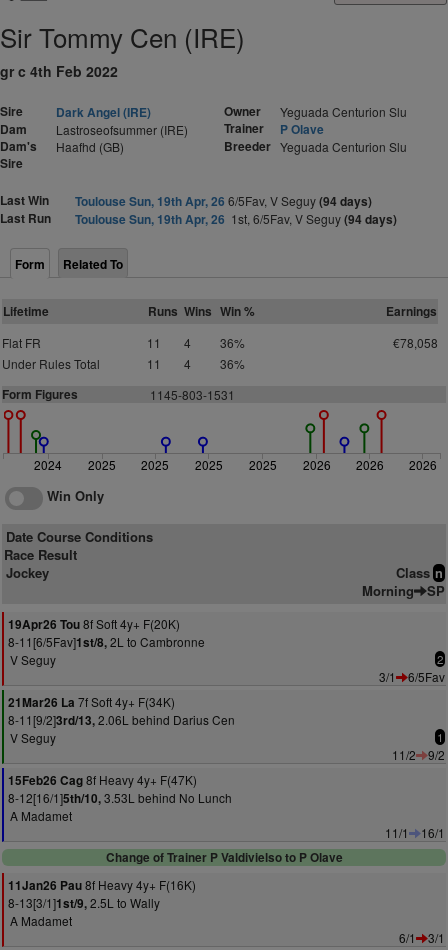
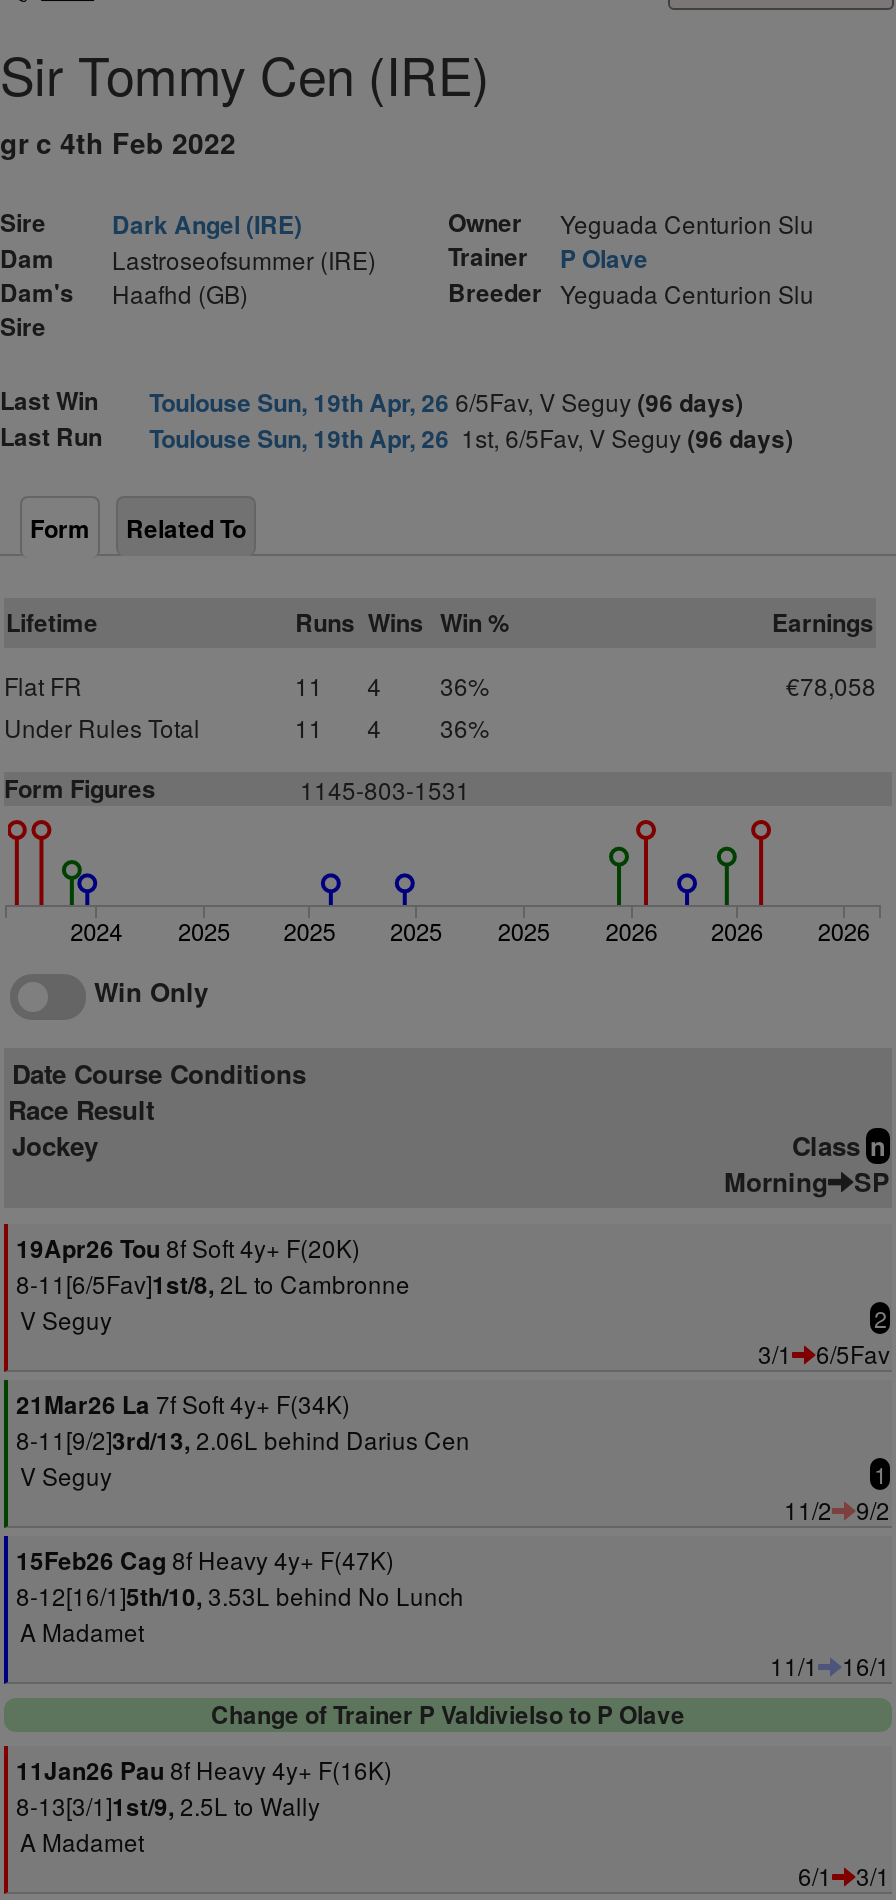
[75,192,372,210] Toulouse Sun, 19th Apr, 26 6/5Fav, V Seguy (94 days) -> [149,384,743,420] Toulouse Sun, 19th Apr, 26 6/5Fav, V Seguy (96 days)
[75,210,397,228] Toulouse Sun, 19th Apr, 26 1st, 6/5Fav, V Seguy (94 days) -> [149,420,793,456] Toulouse Sun, 19th Apr, 26 1st, 6/5Fav, V Seguy (96 days)

